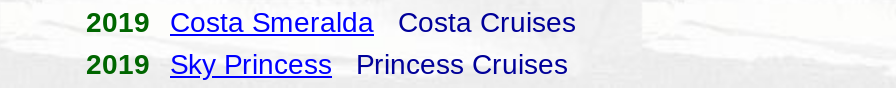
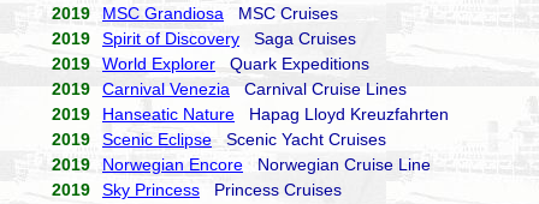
[170,6,576,38] Costa Smeralda Costa Cruises -> [52,4,449,174] MSC Grandiosa MSC Cruises | 2019 | Spirit of Discovery Saga Cruises | 2019 | World Explorer Quark Expeditions | 2019 | Carnival Venezia Carnival Cruise Lines | 2019 | Hanseatic Nature Hapag Lloyd Kreuzfahrten | 2019 | Scenic Eclipse Scenic Yacht Cruises | 2019 | Norwegian Encore Norwegian Cruise Line

